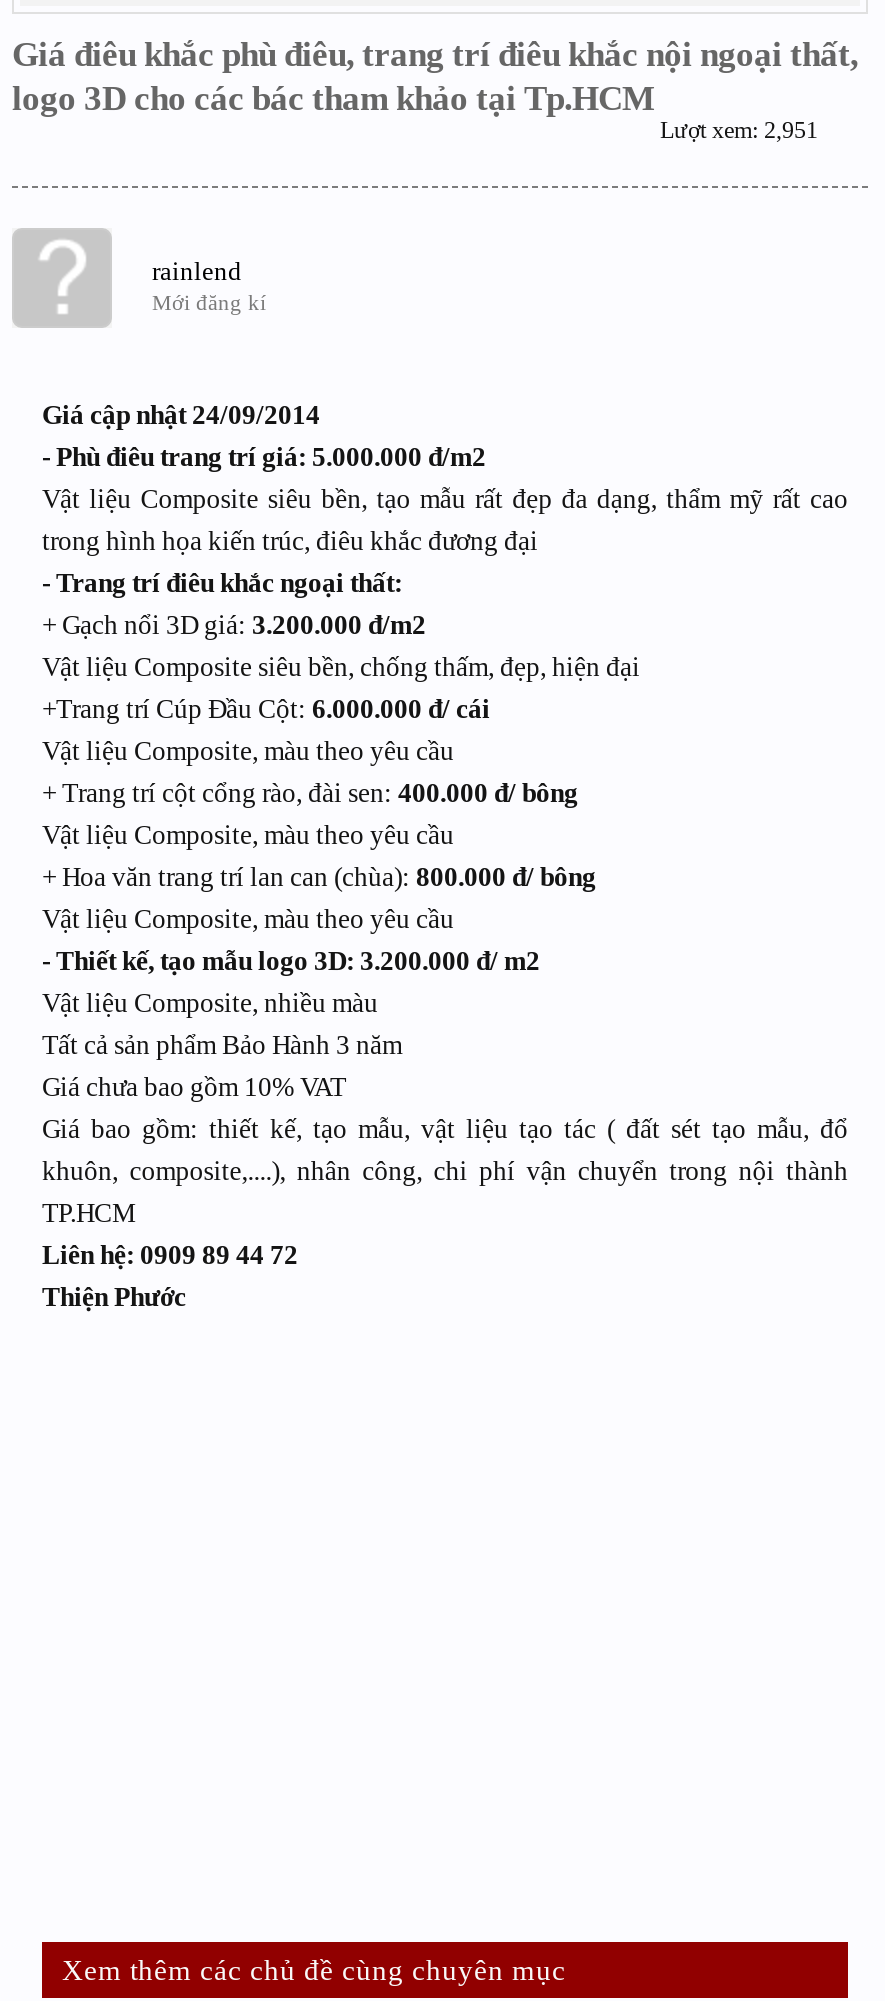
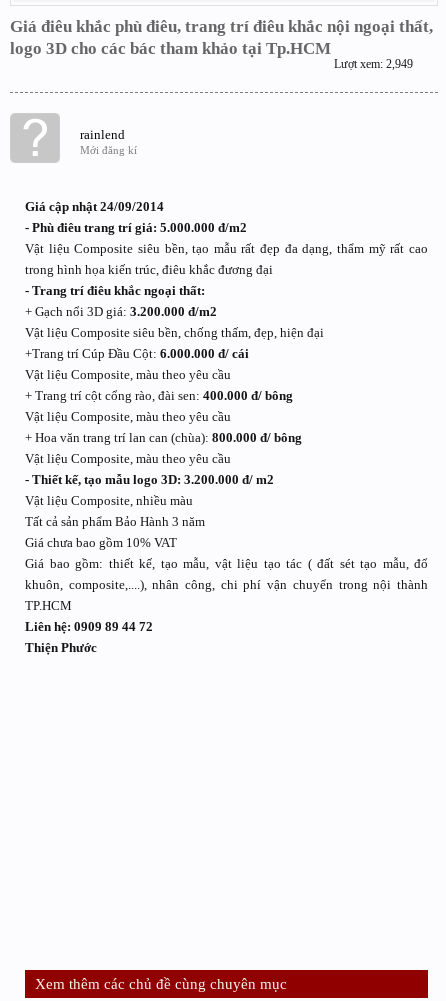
[660,116,818,144] Lượt xem: 2,951 -> [334,57,413,71] Lượt xem: 2,949

